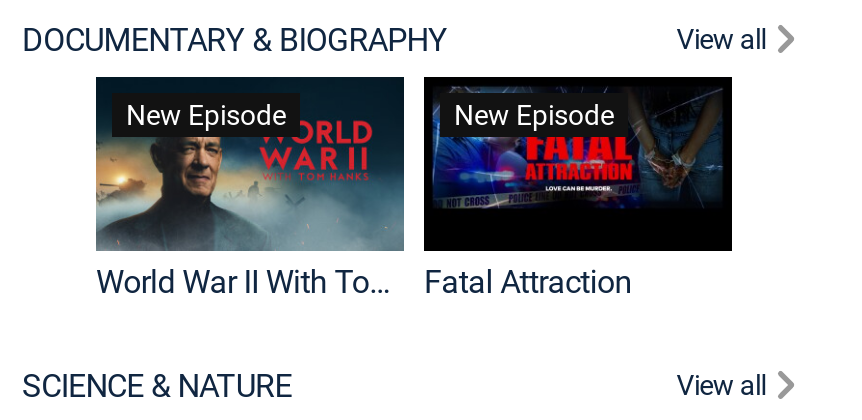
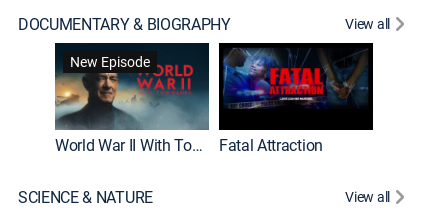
[454,96,614,134] New Episode -> none

